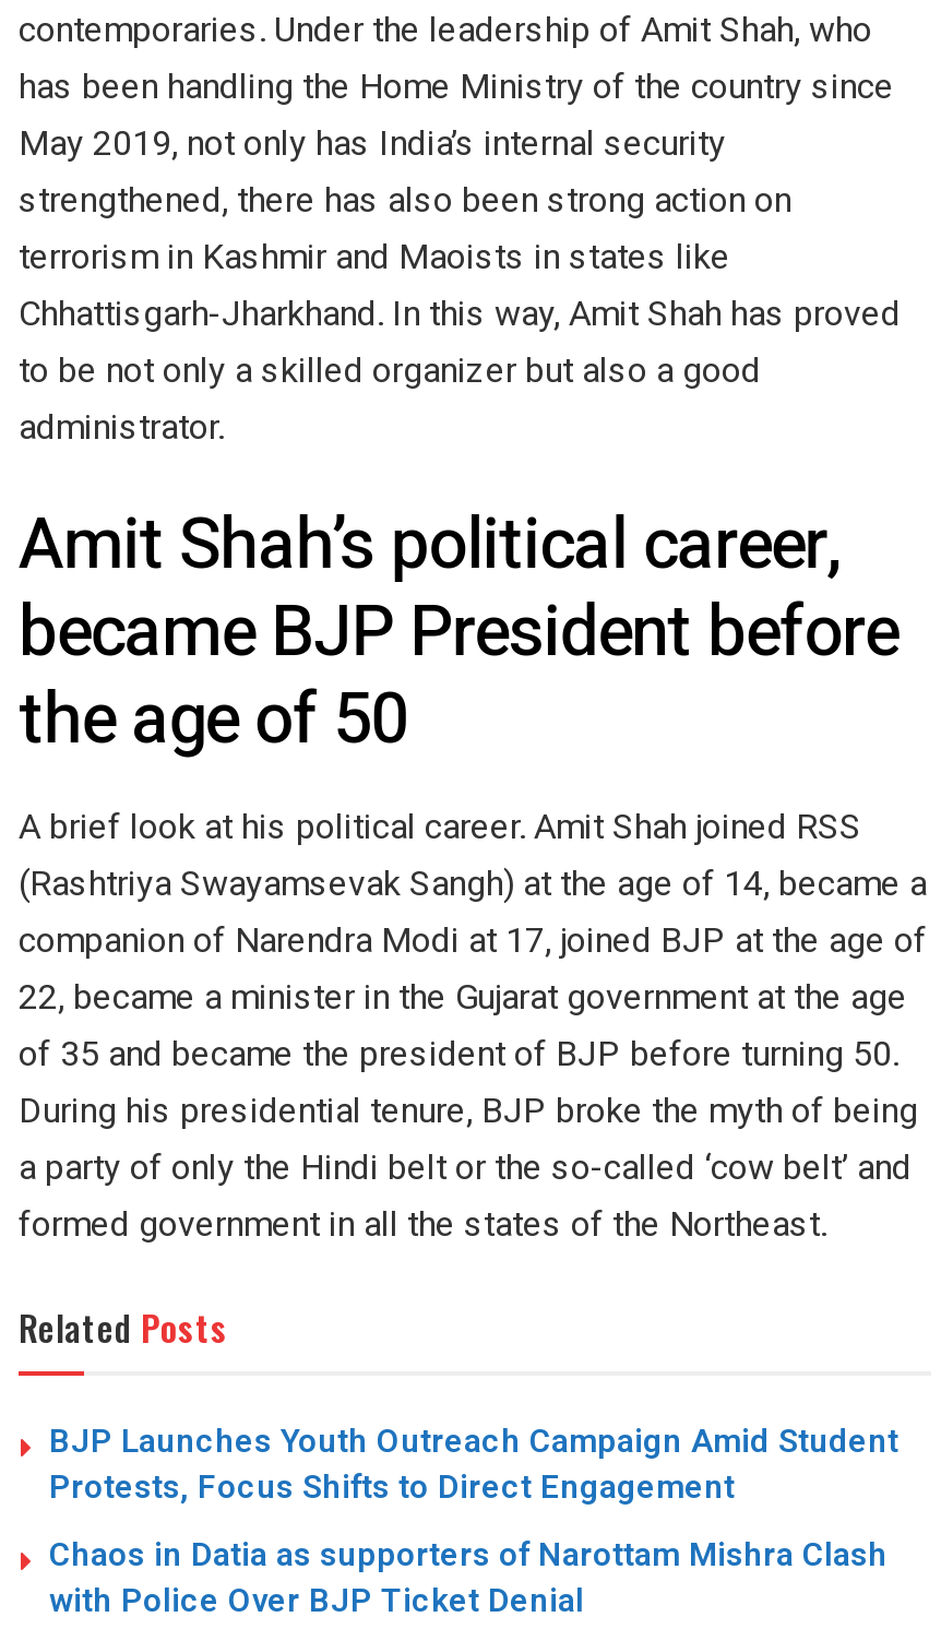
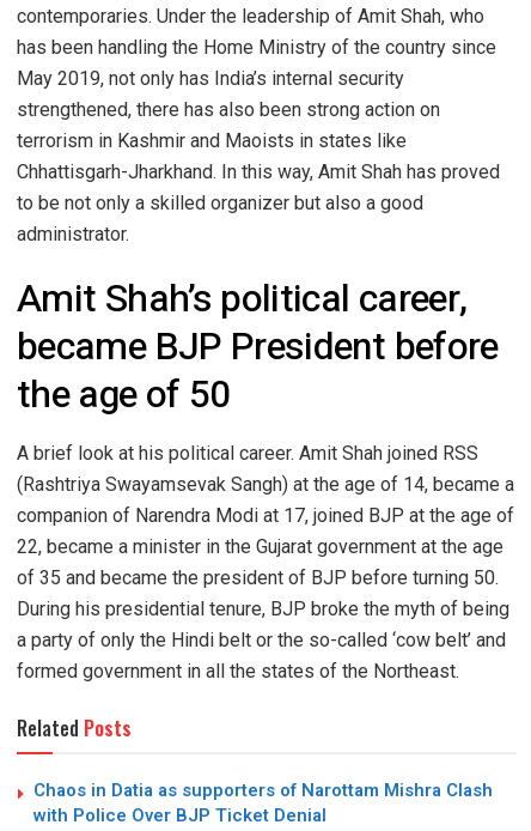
[49,1418,898,1512] BJP Launches Youth Outreach Campaign Amid Student | Protests, Focus Shifts to Direct Engagement -> none

